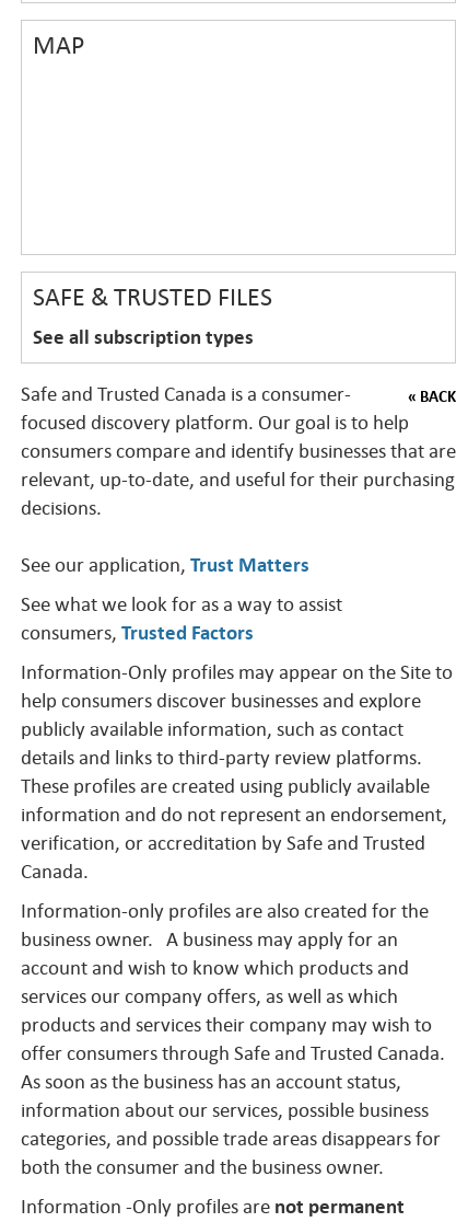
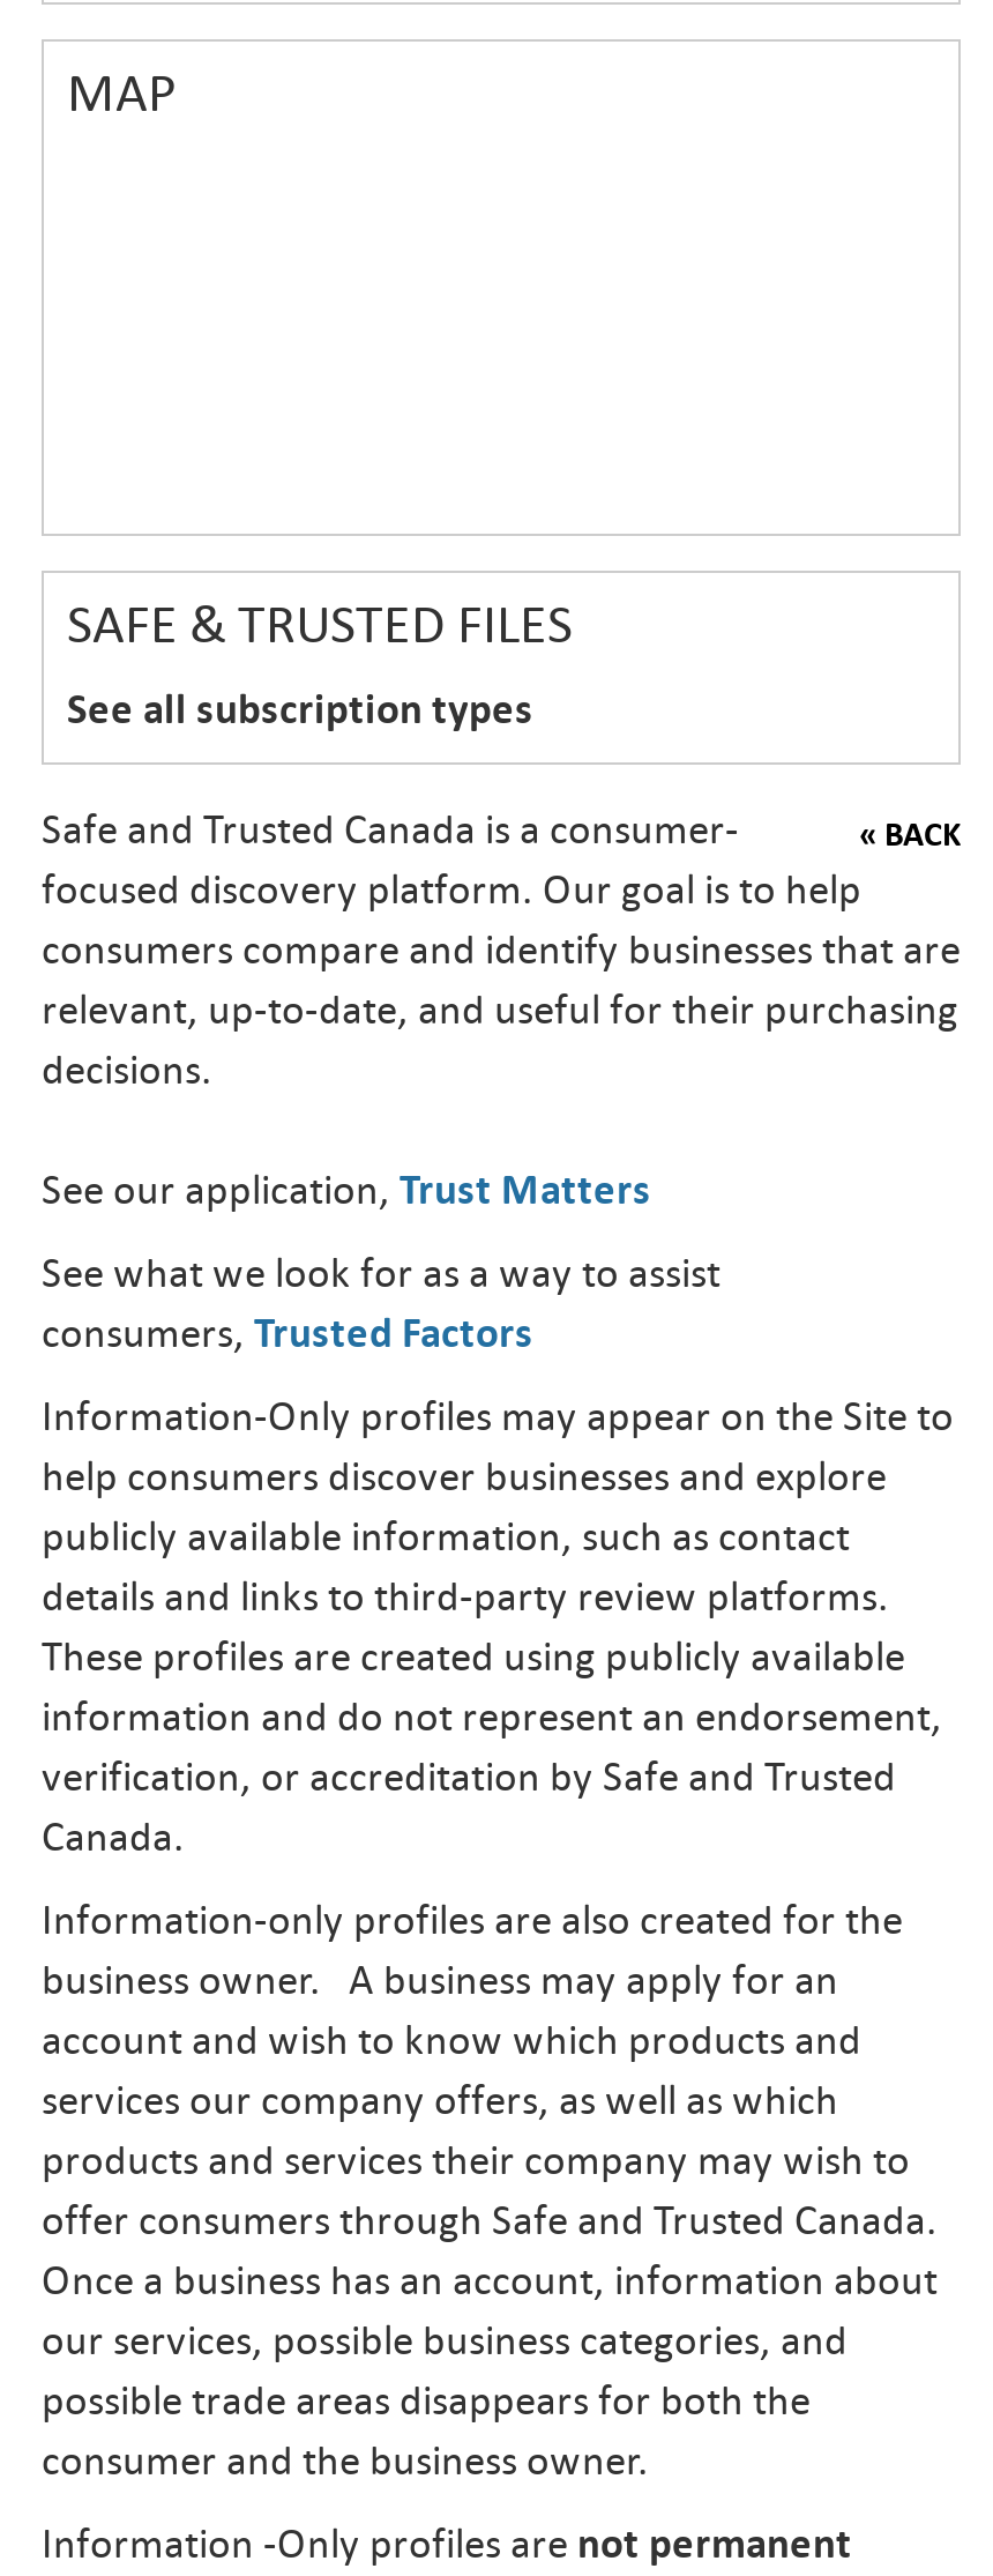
[21,1071,441,1178] As soon as the business has an account status, | information about our services, possible business | categories, and possible trade areas disappears for | both the consumer and the business owner. -> [42,2258,938,2484] Once a business has an account, information about | our services, possible business categories, and | possible trade areas disappears for both the | consumer and the business owner.

